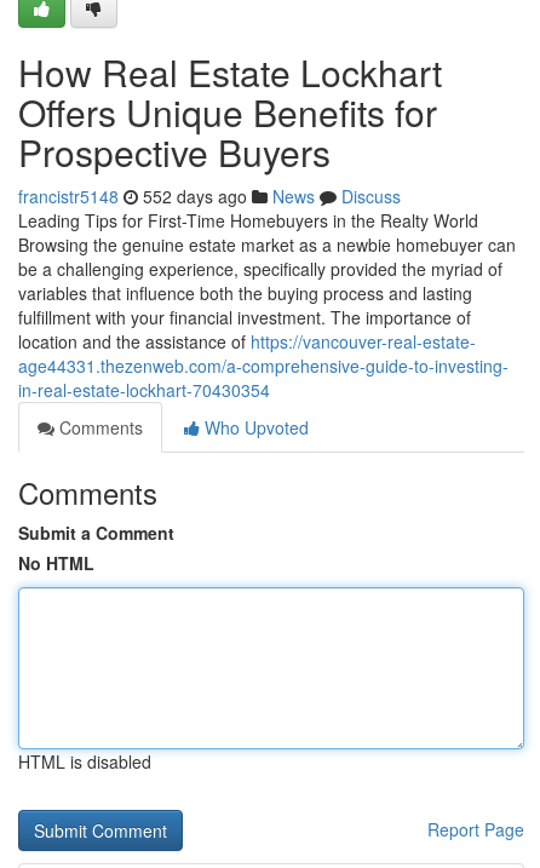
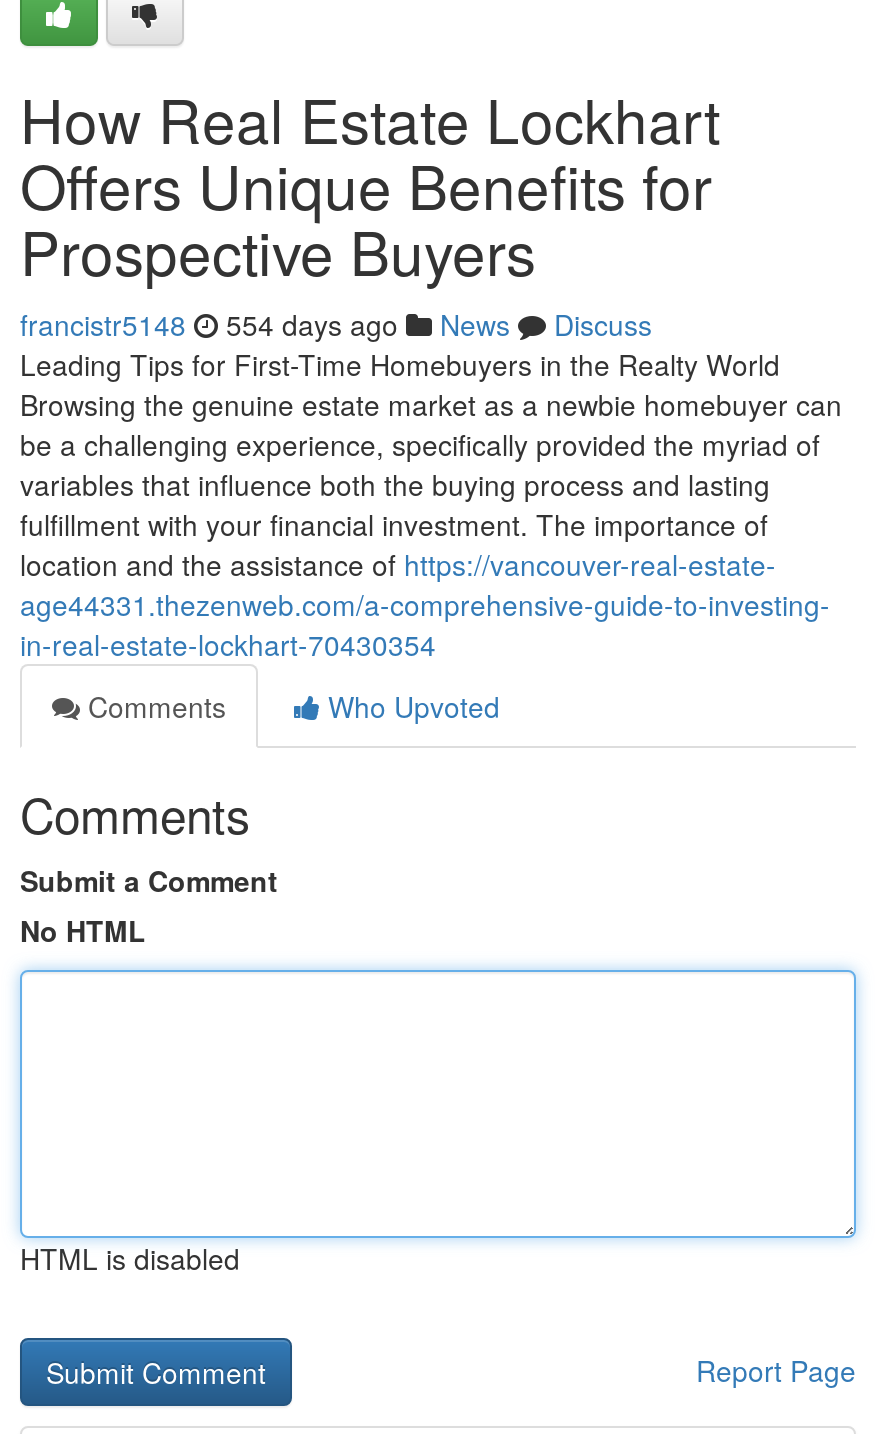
[18,184,401,208] francistr5148 552 days ago News Discuss -> [20,304,652,344] francistr5148 554 days ago News Discuss

